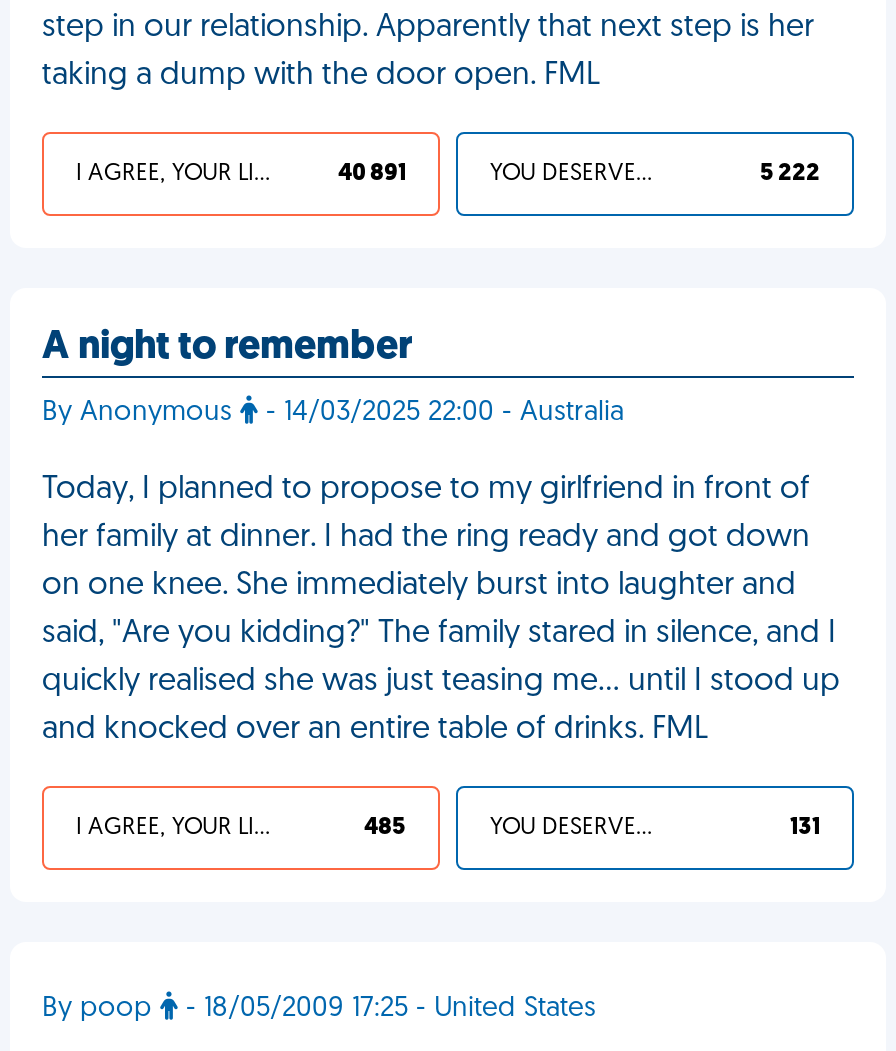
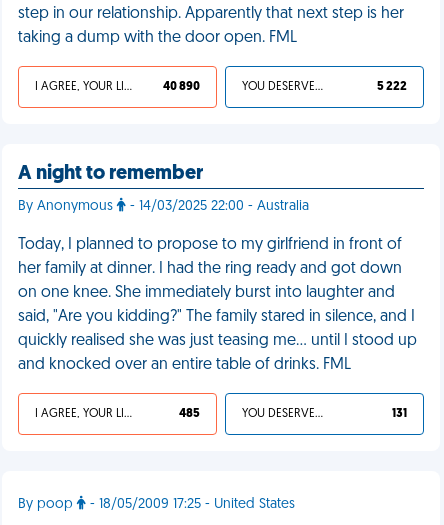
[338,162,406,186] 40 891 -> [163,81,200,93] 40 890

